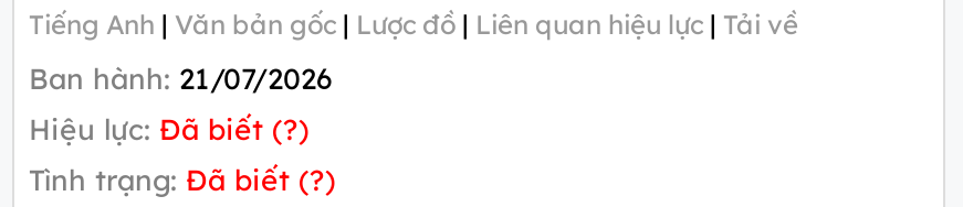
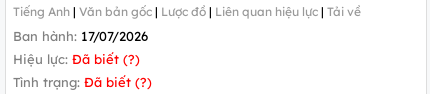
[29,61,332,96] Ban hành: 21/07/2026 -> [12,28,147,44] Ban hành: 17/07/2026

